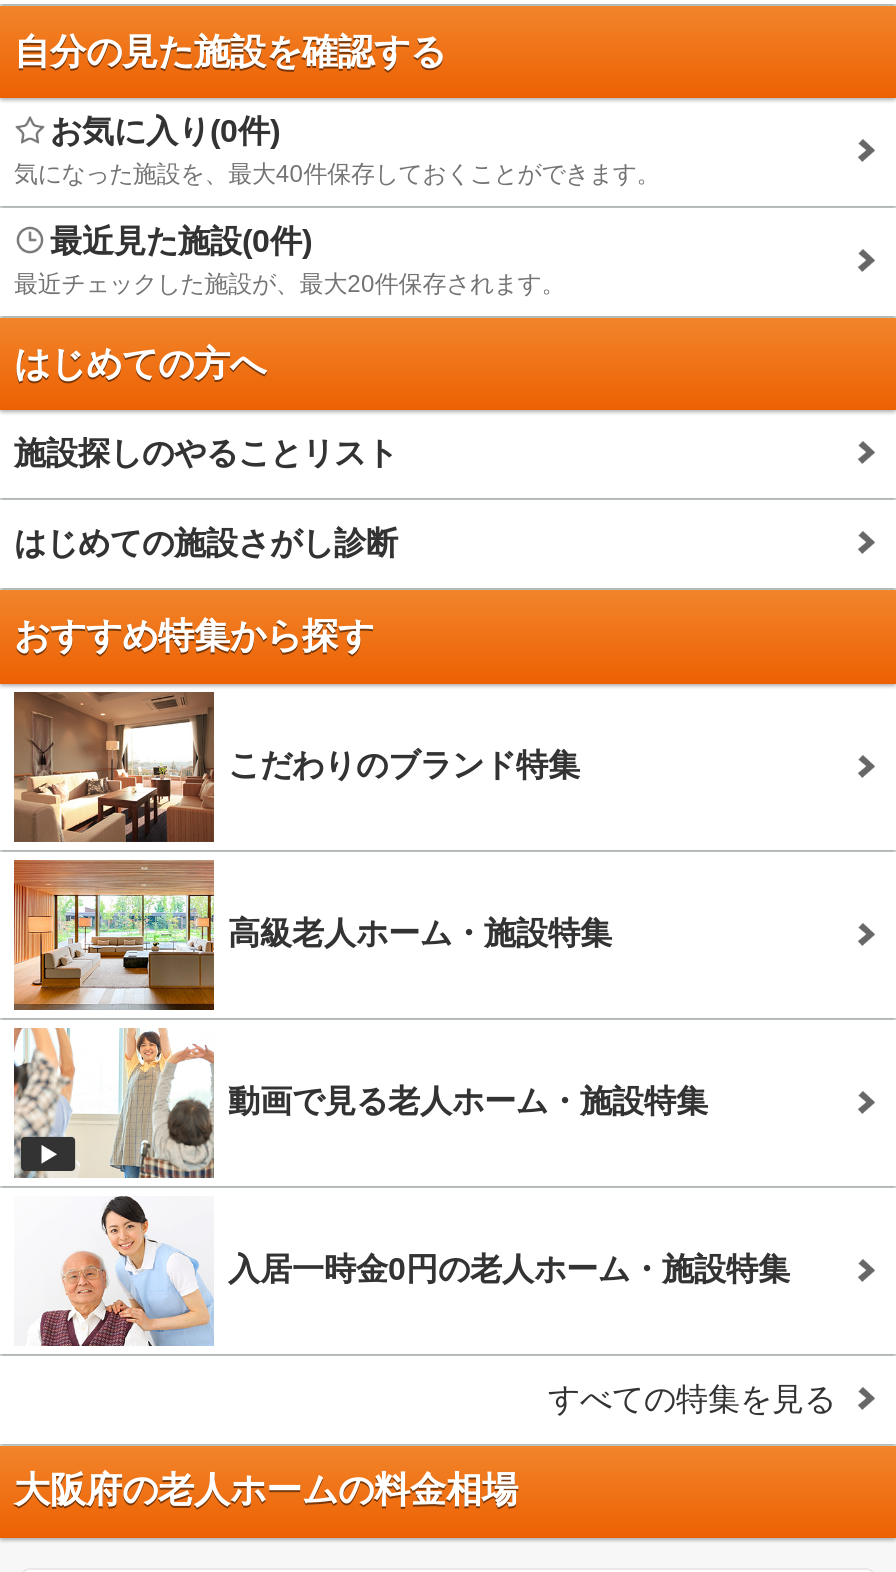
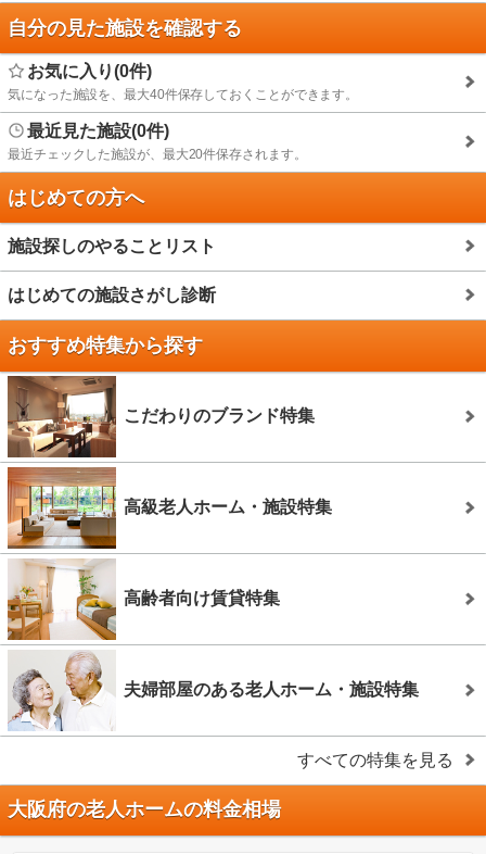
[12,1028,708,1180] [image] | 動画で見る老人ホーム・施設特集 -> [7,558,280,641] [image] | 高齢者向け賃貸特集
[18,1194,790,1348] [image] | 入居一時金0円の老人ホーム・施設特集 -> [8,650,419,731] [image] | 夫婦部屋のある老人ホーム・施設特集

